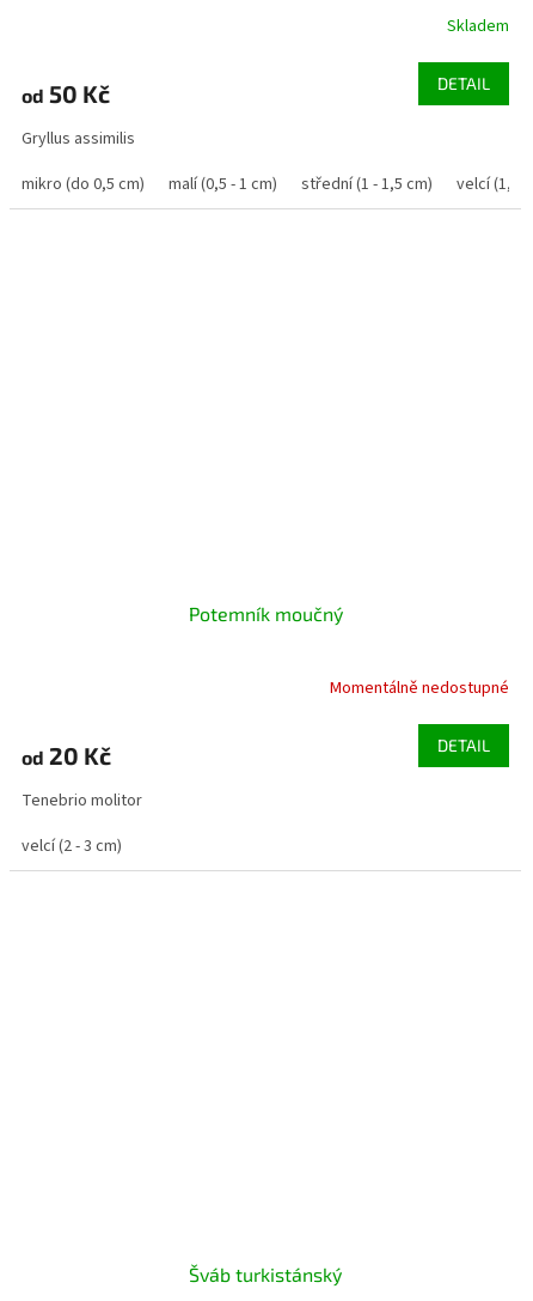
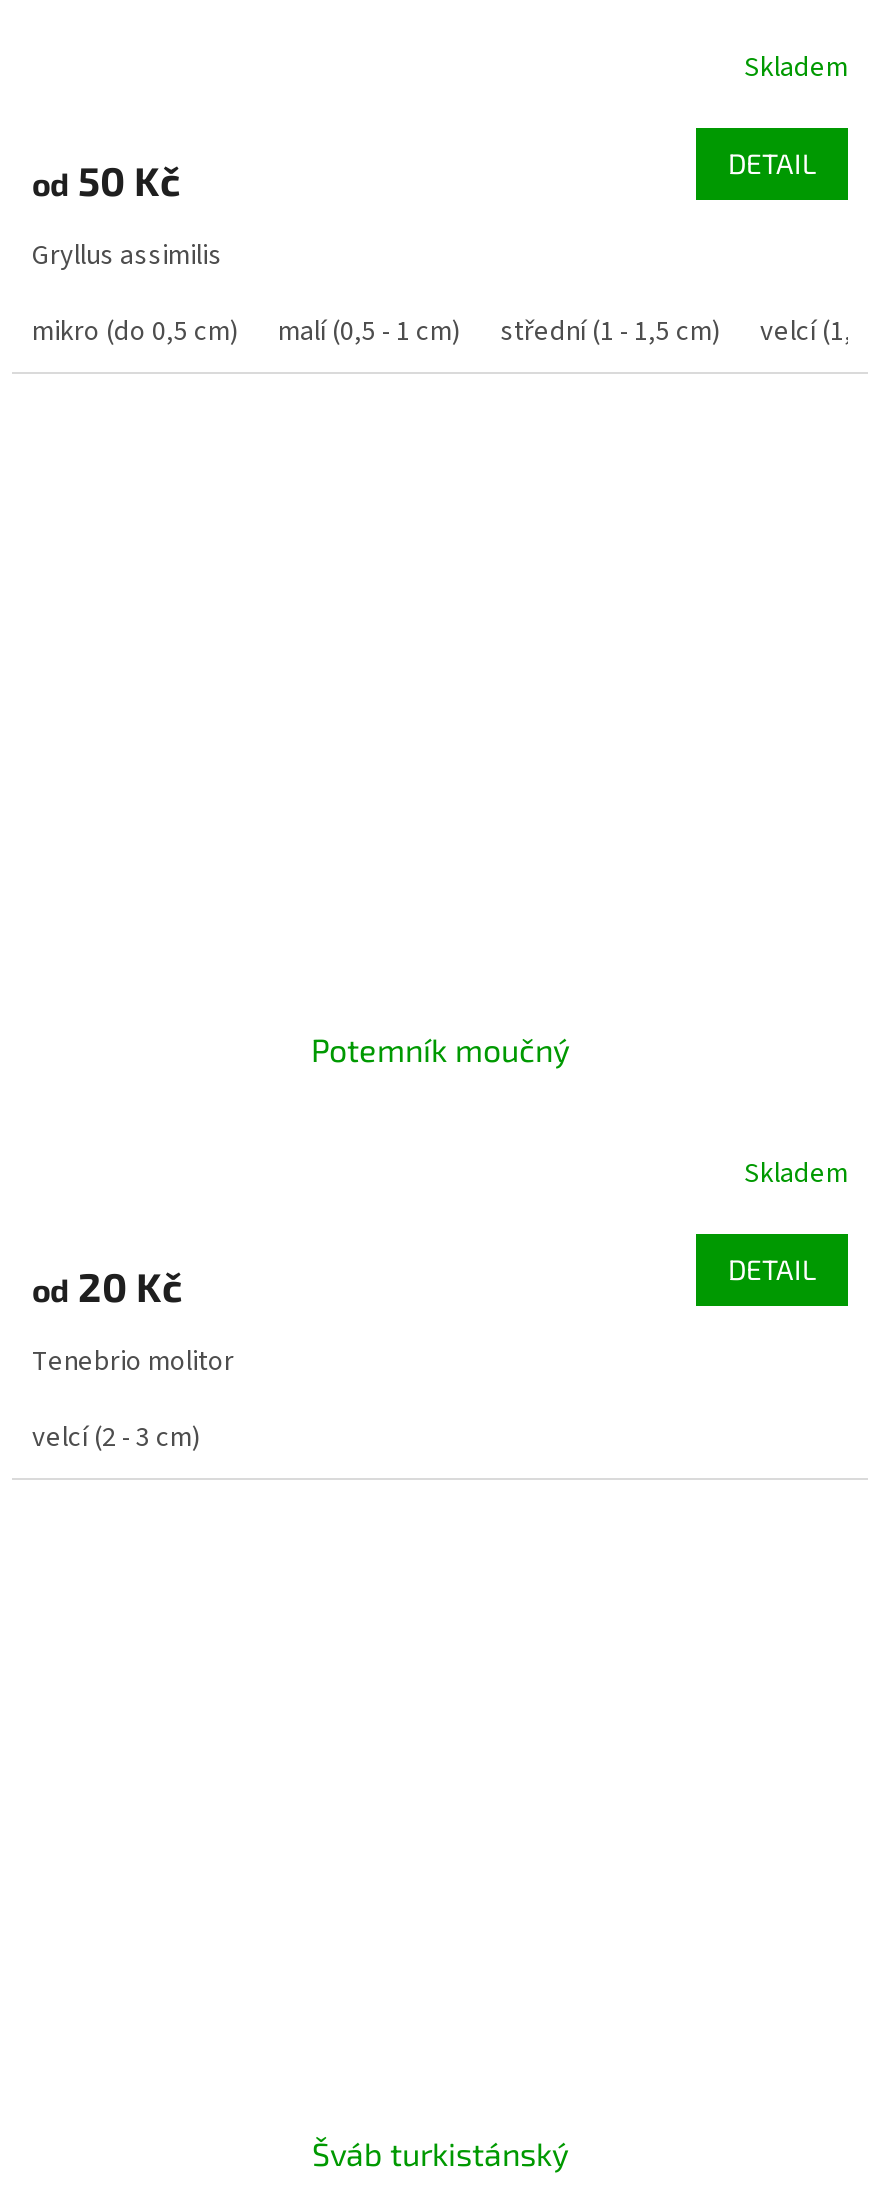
[330,676,509,700] Momentálně nedostupné -> [744,1154,848,1194] Skladem

